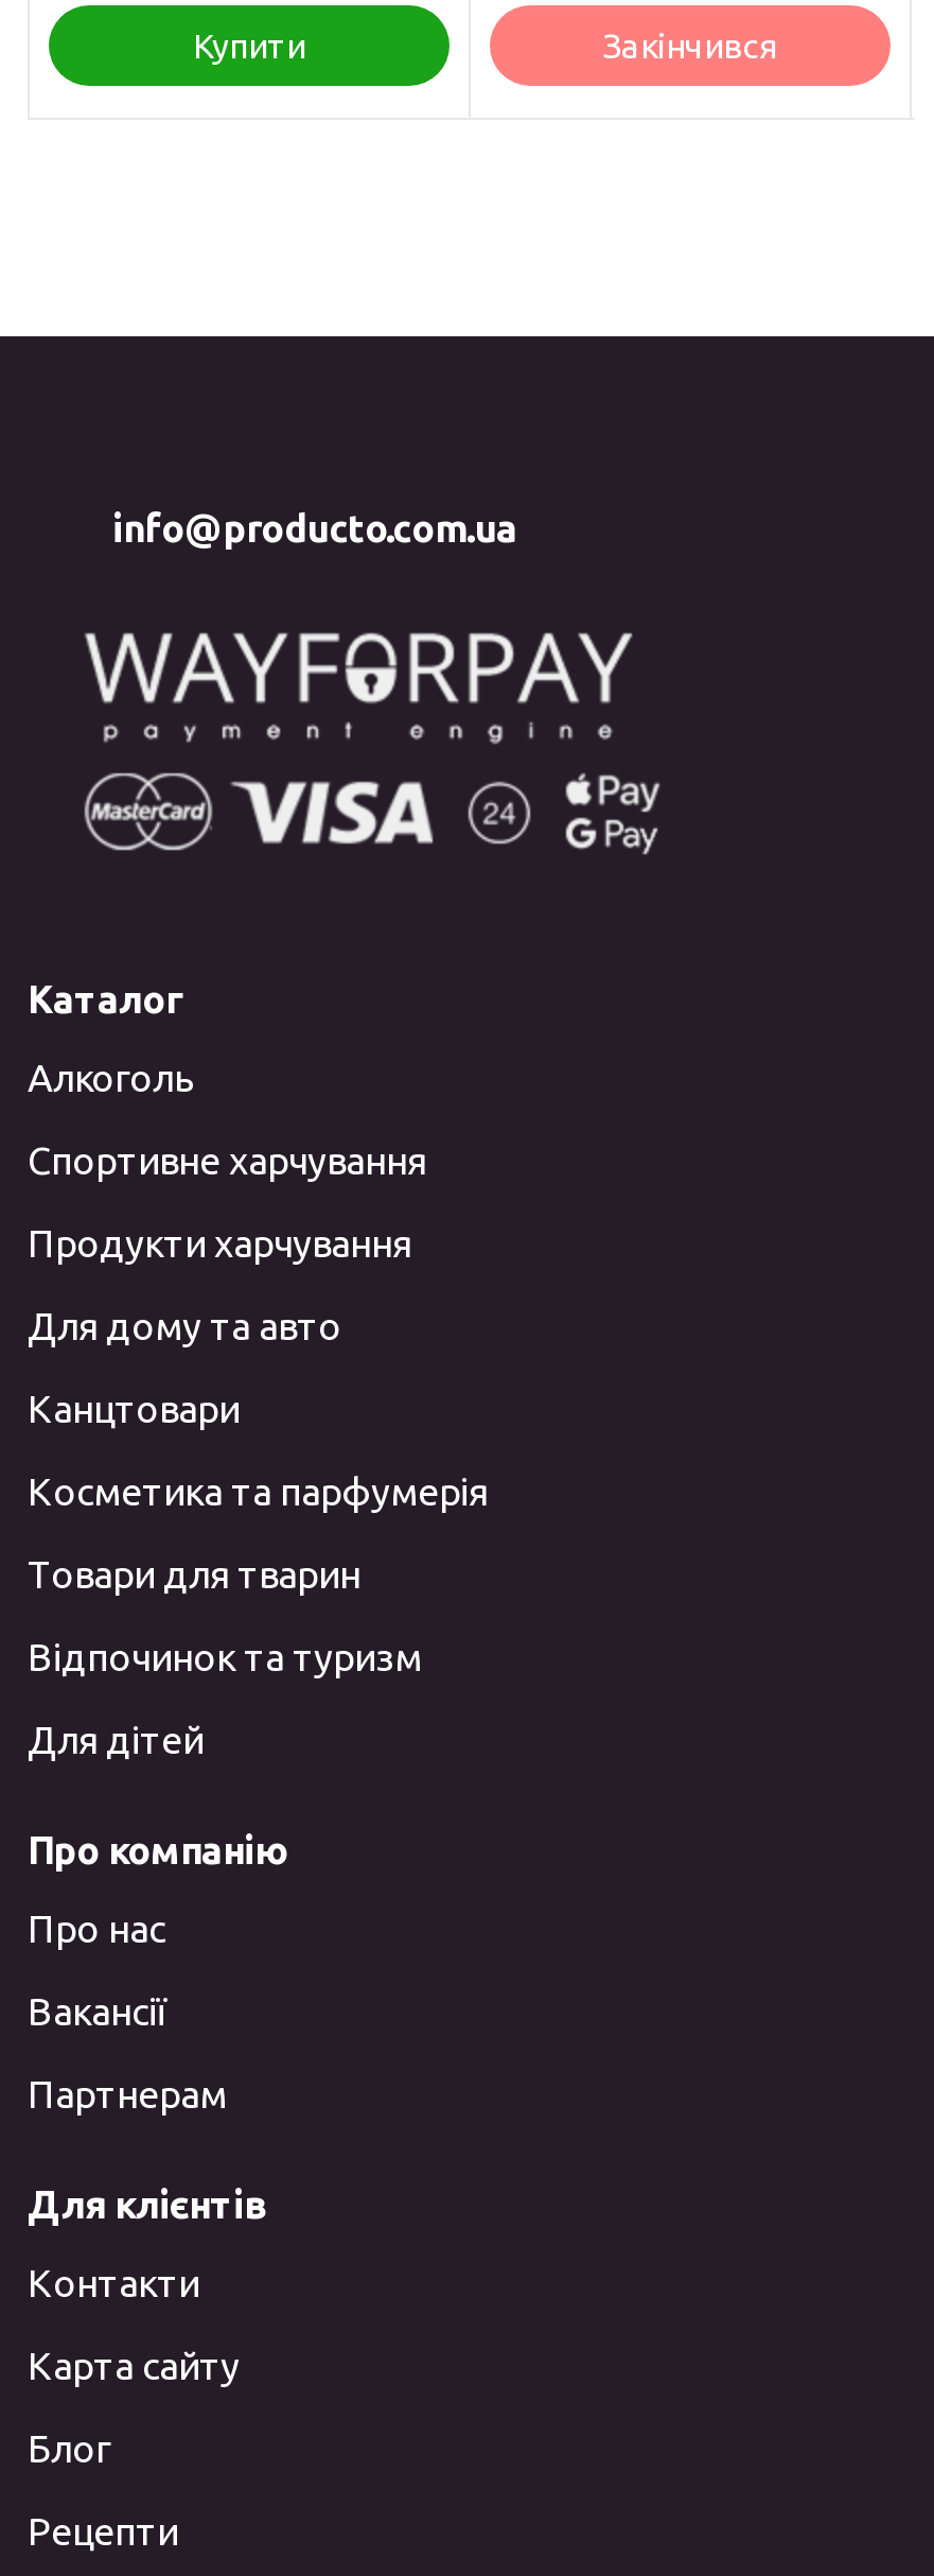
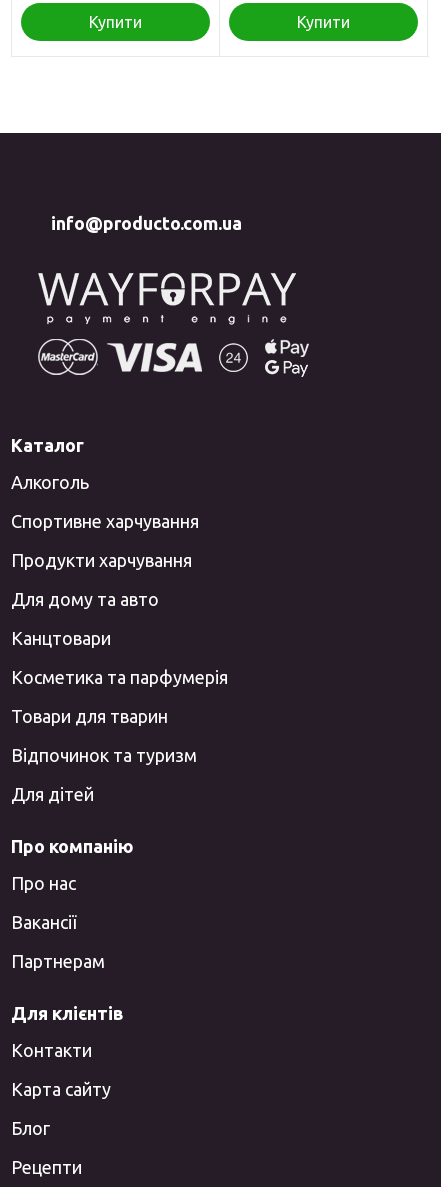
[602,26,778,64] Закінчився -> [297,13,350,31] Купити

